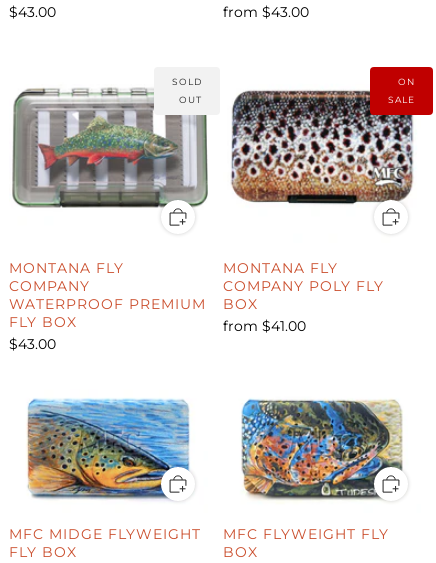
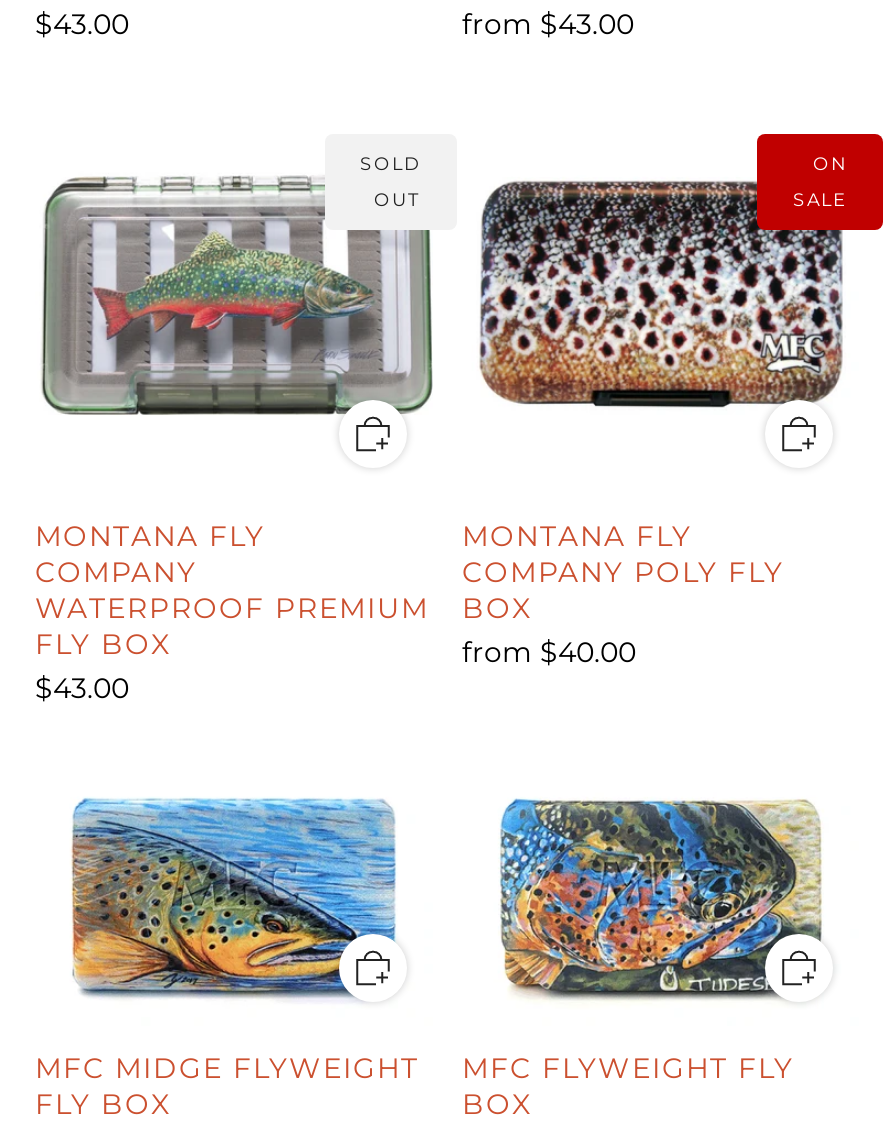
[222,317,305,335] from $41.00 -> [462,634,636,670] from $40.00

